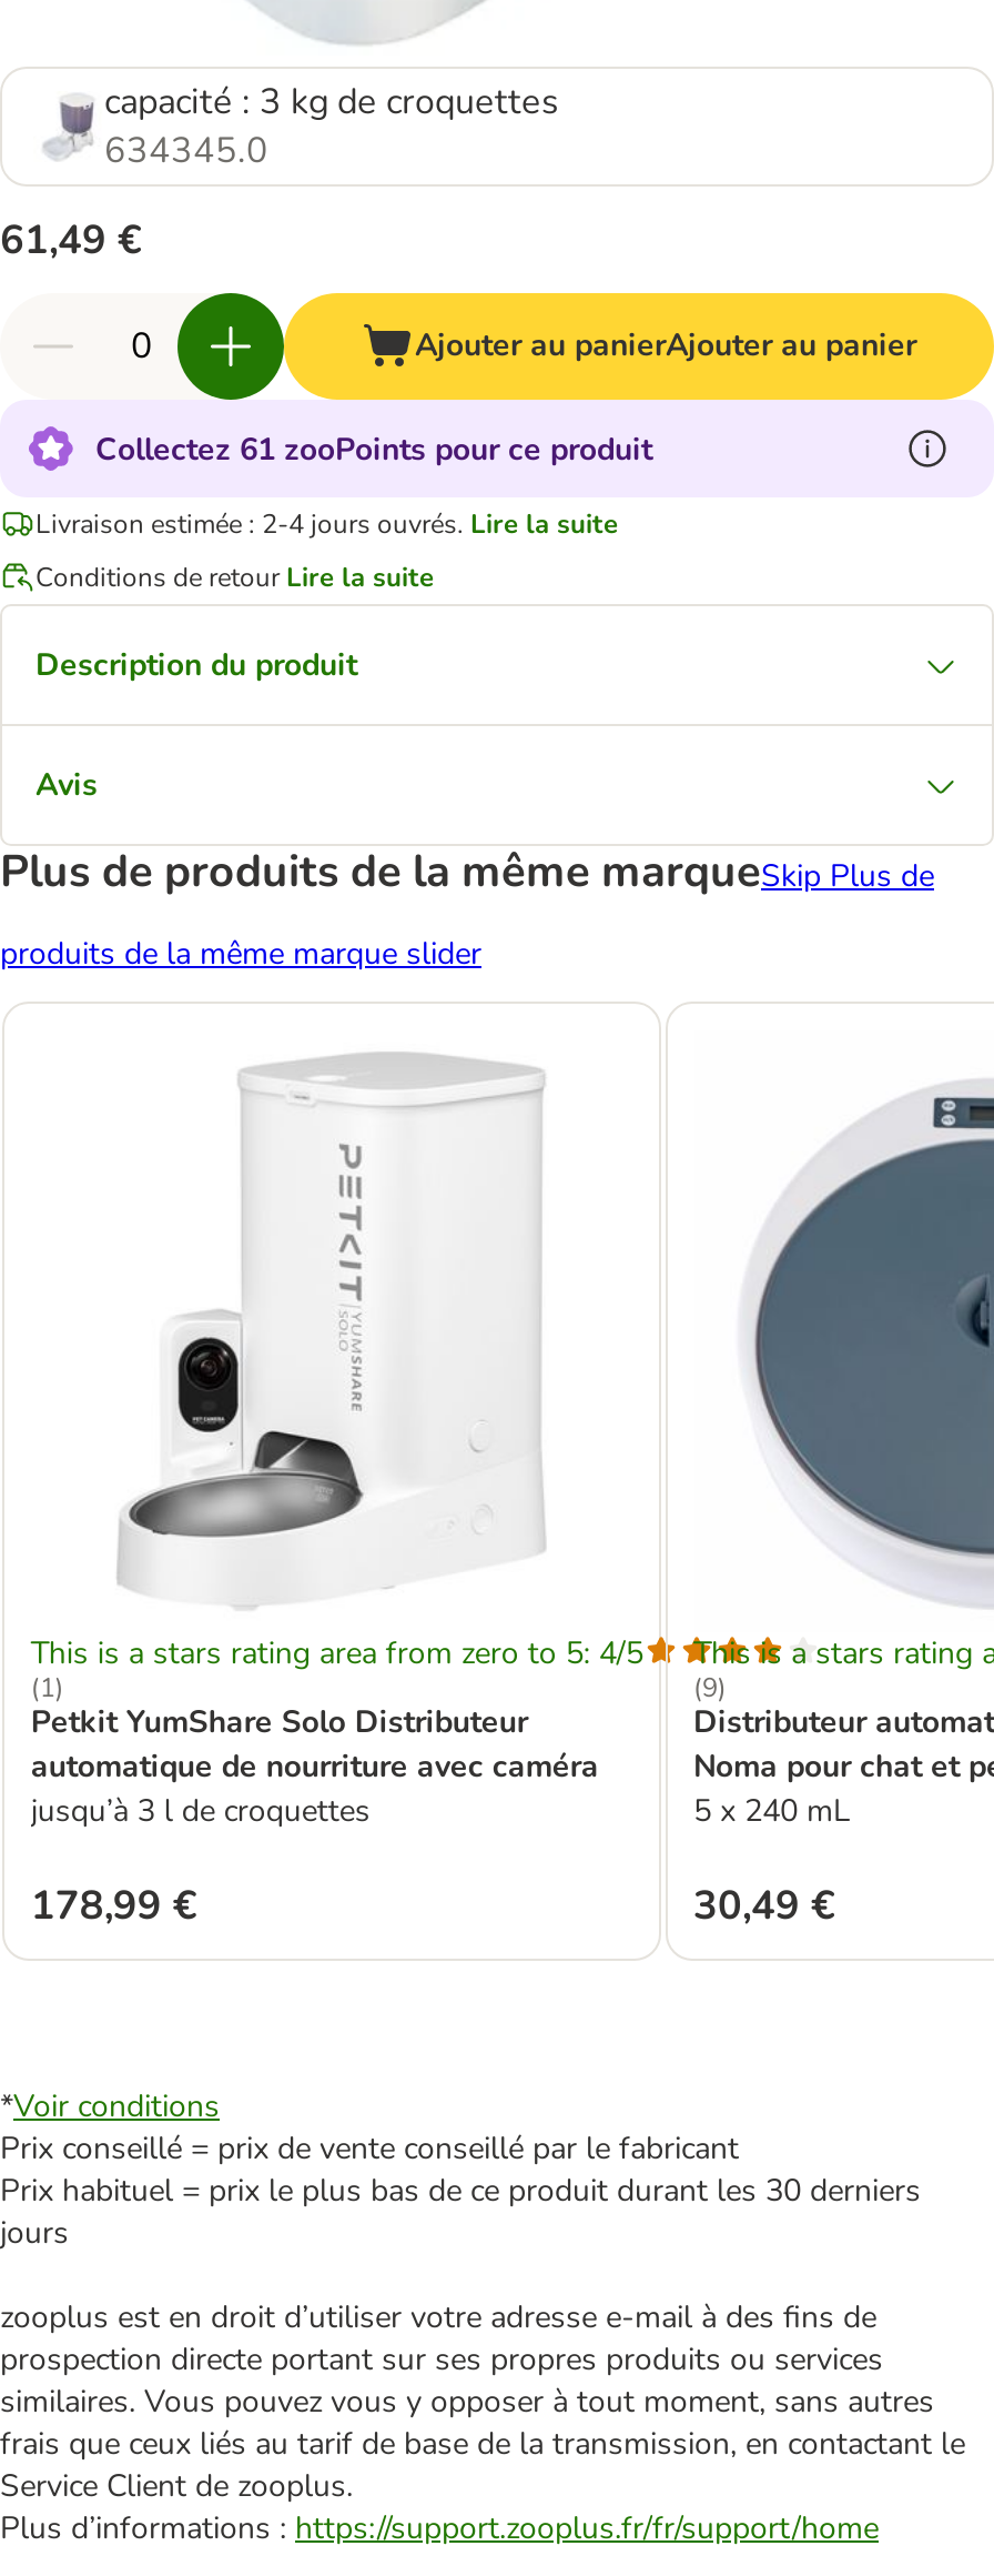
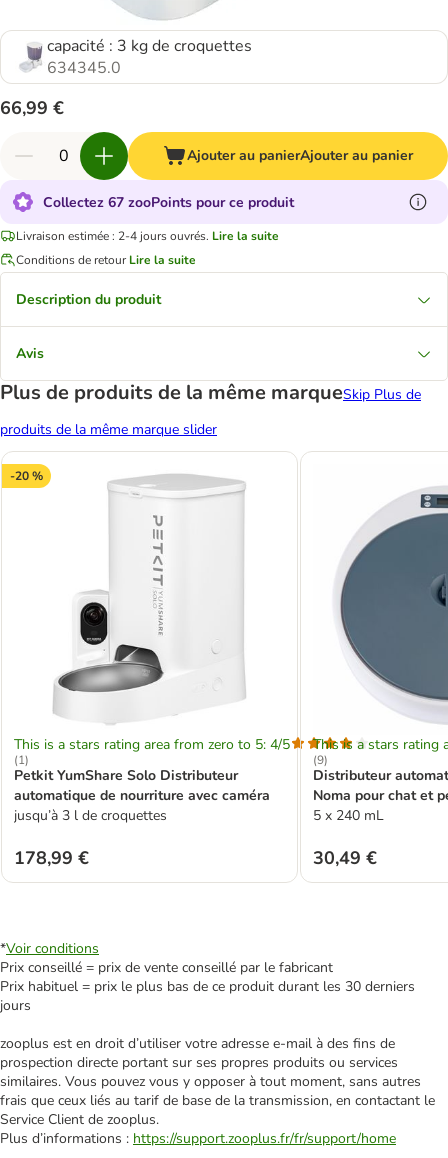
[0,213,142,266] 61,49 € -> [0,96,64,120] 66,99 €
[95,427,652,470] Collectez 61 zooPoints pour ce produit -> [43,192,294,211] Collectez 67 zooPoints pour ce produit
none -> [10,467,43,483] -20 %

